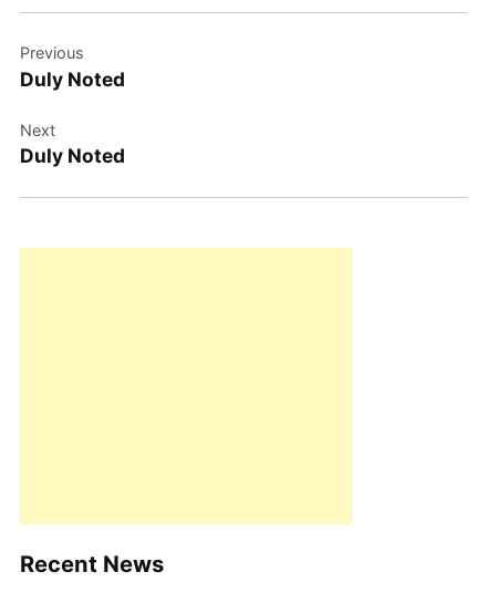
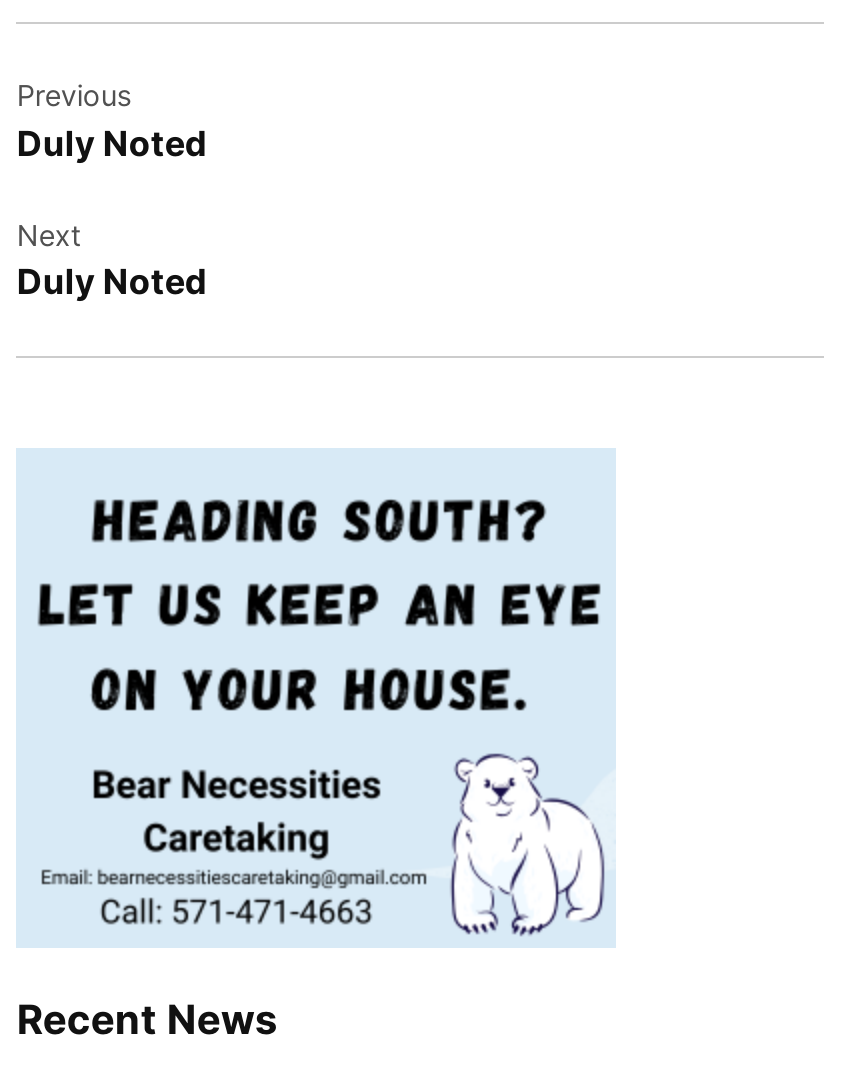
none -> [18,450,614,946] [image]

